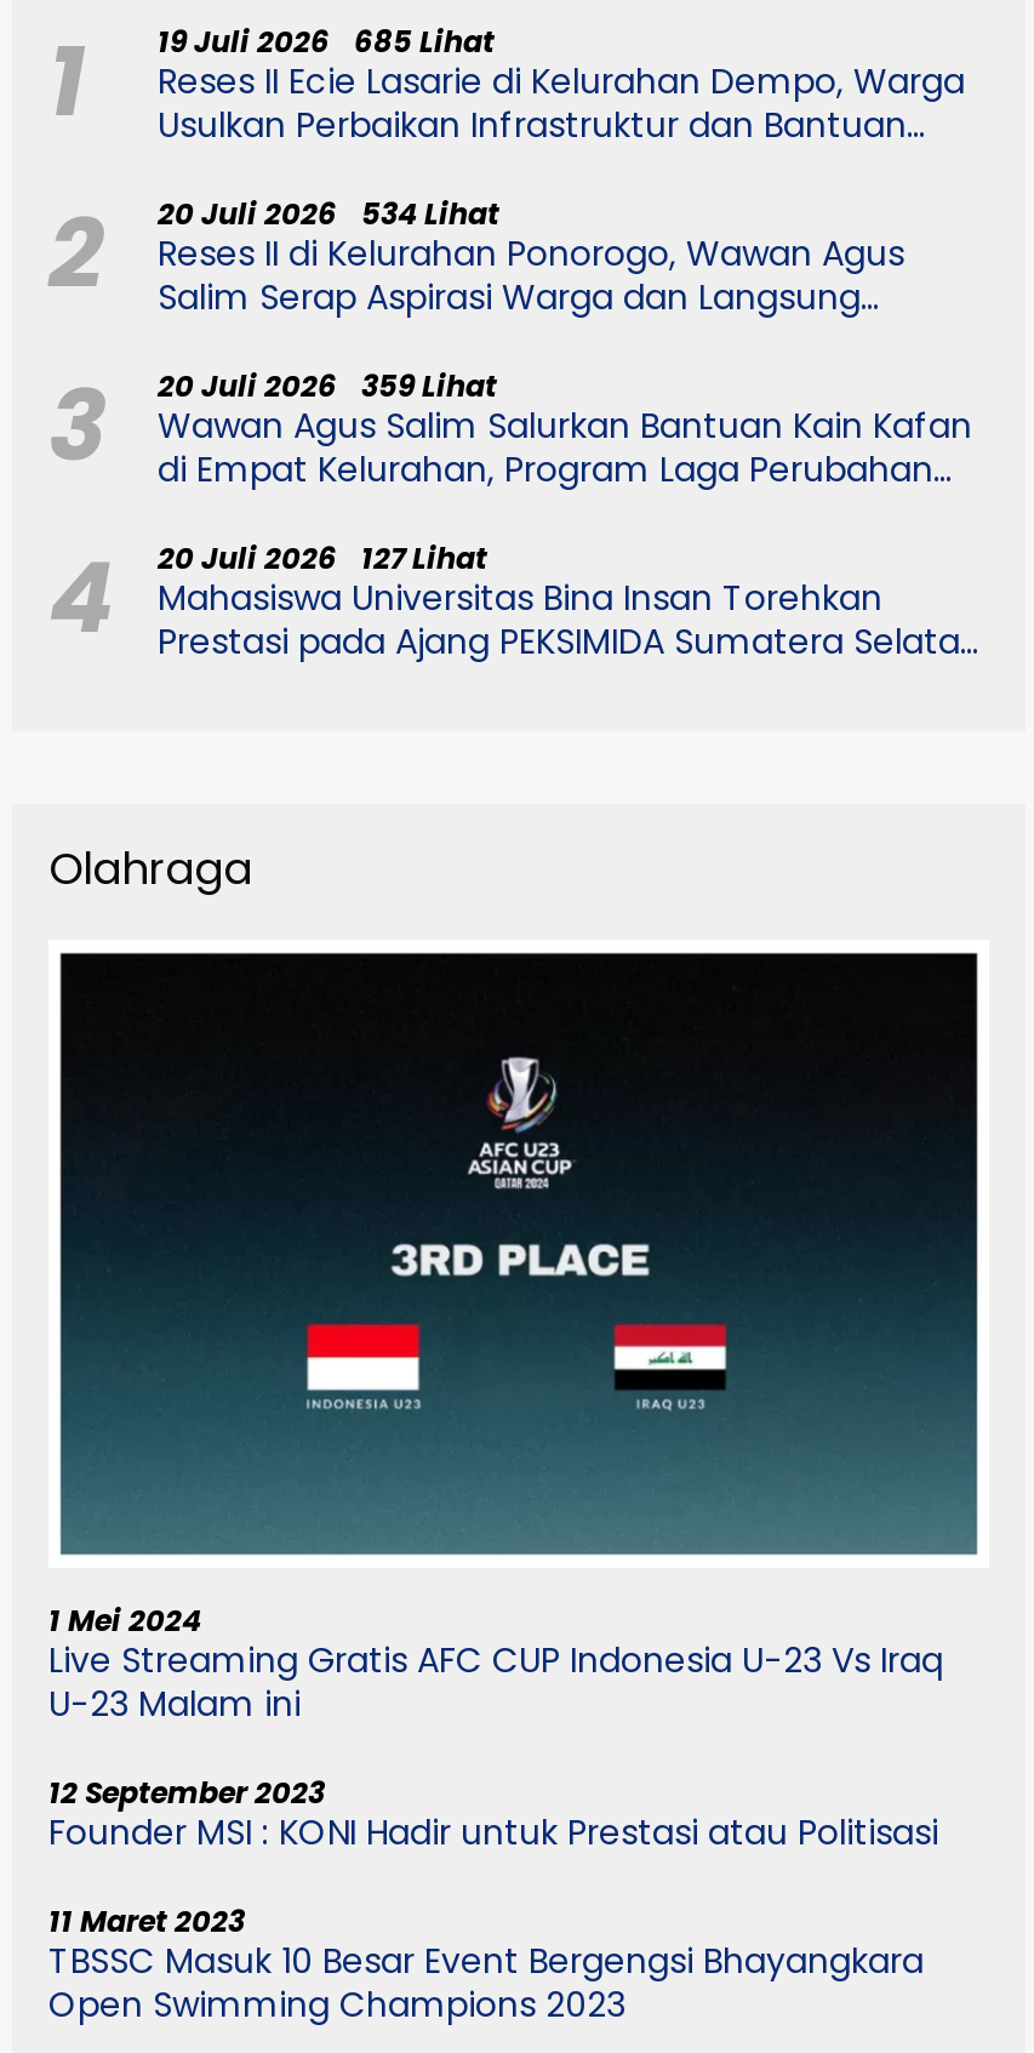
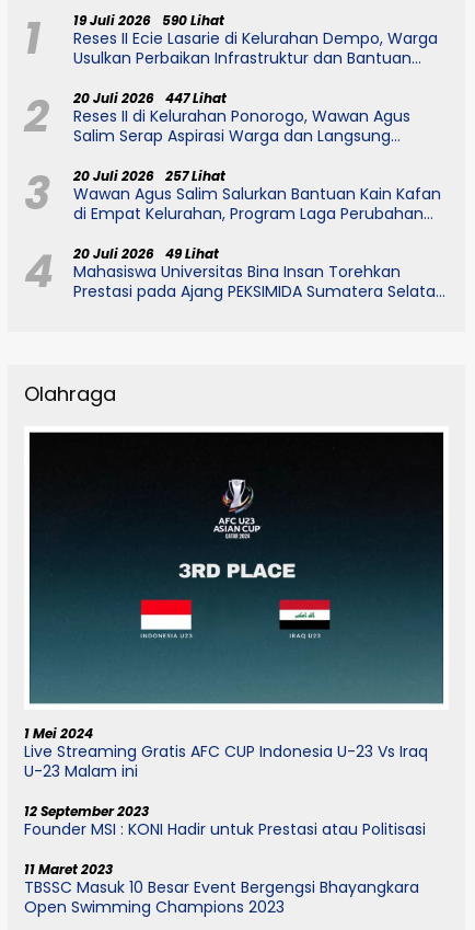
[48,13,965,149] 1 19 Juli 2026 685 Lihat Reses II Ecie Lasarie di Kelurahan Dempo, Warga Usulkan Perbaikan Infrastruktur dan Bantuan -> [24,8,438,69] 1 19 Juli 2026 590 Lihat Reses II Ecie Lasarie di Kelurahan Dempo, Warga Usulkan Perbaikan Infrastruktur dan Bantuan
[48,185,904,321] 2 20 Juli 2026 534 Lihat Reses II di Kelurahan Ponorogo, Wawan Agus Salim Serap Aspirasi Warga dan Langsung -> [24,85,410,147] 2 20 Juli 2026 447 Lihat Reses II di Kelurahan Ponorogo, Wawan Agus Salim Serap Aspirasi Warga dan Langsung
[48,357,972,493] 3 20 Juli 2026 359 Lihat Wawan Agus Salim Salurkan Bantuan Kain Kafan di Empat Kelurahan, Program Laga Perubahan -> [24,163,441,224] 3 20 Juli 2026 257 Lihat Wawan Agus Salim Salurkan Bantuan Kain Kafan di Empat Kelurahan, Program Laga Perubahan
[158,537,487,578] 20 Juli 2026 127 Lihat -> [73,244,219,263] 20 Juli 2026 49 Lihat

